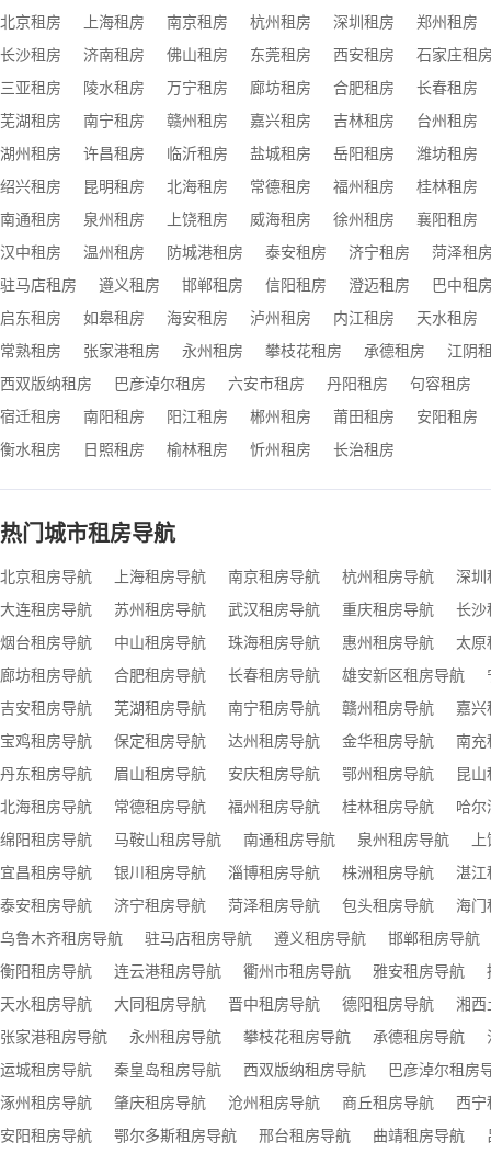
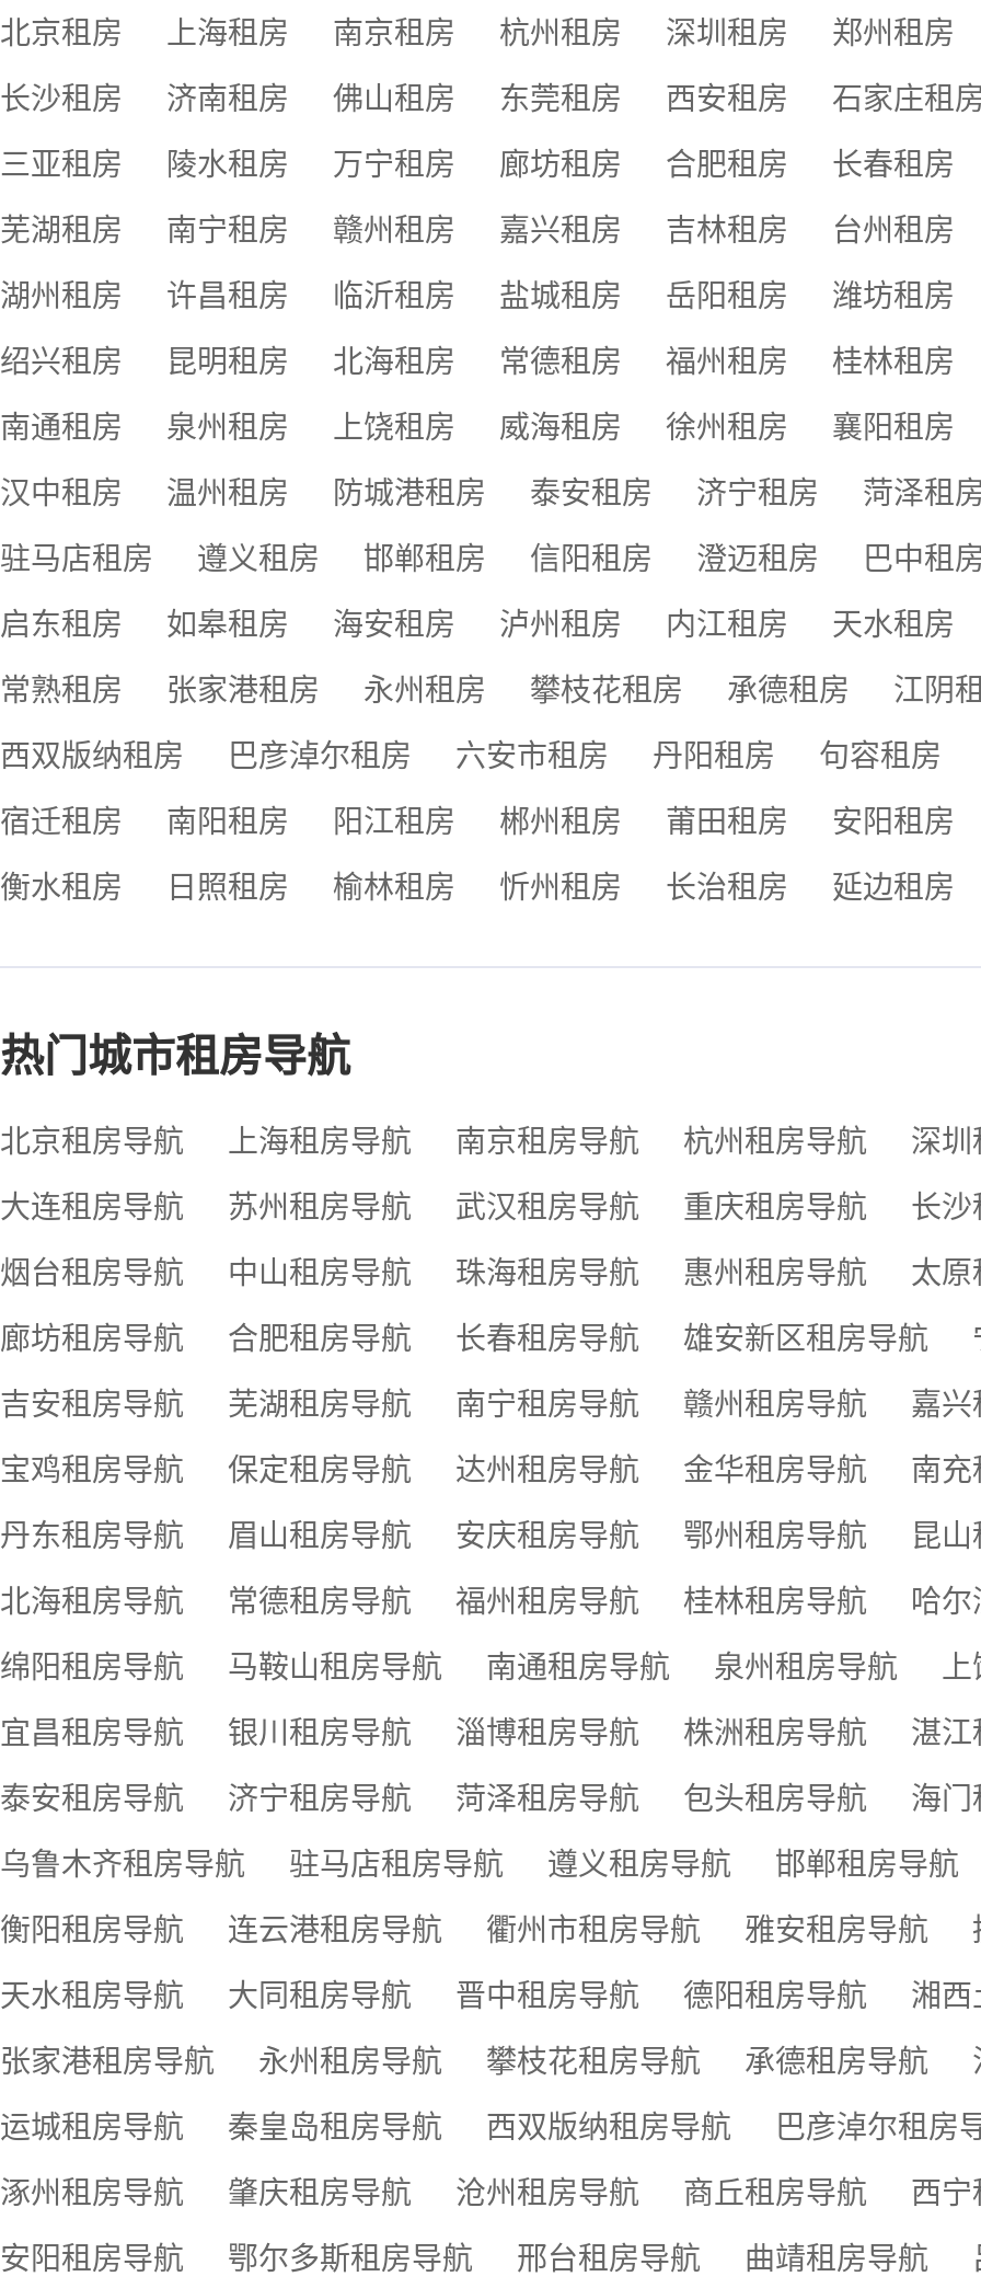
none -> [832,865,955,907] 延边租房

